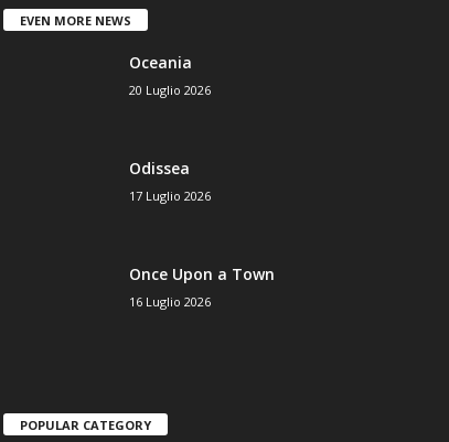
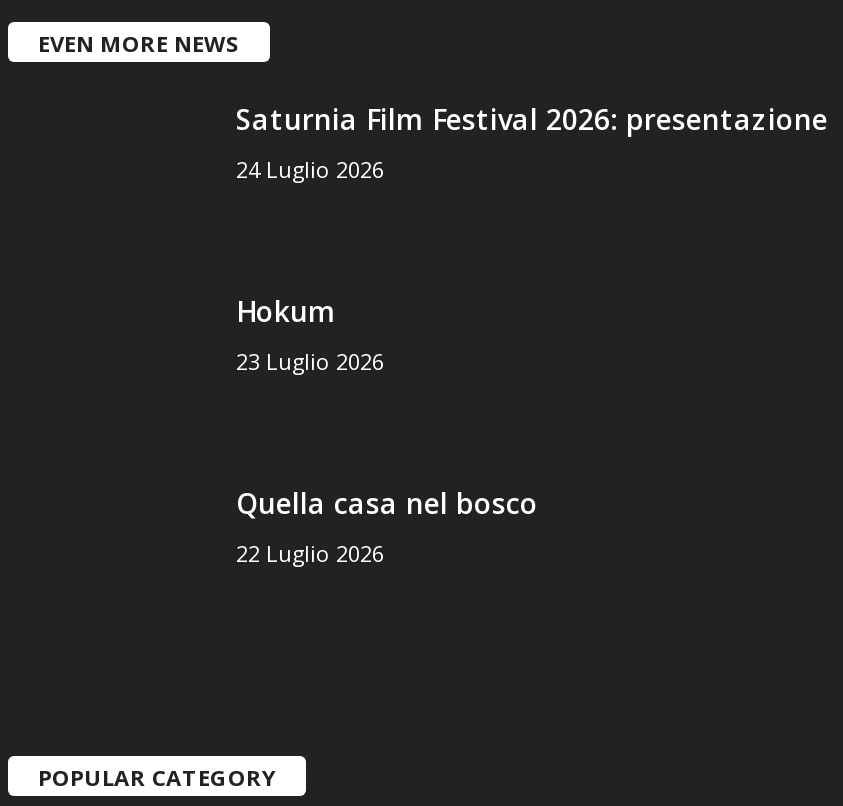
[129,52,211,98] Oceania | 20 Luglio 2026 -> [236,100,828,184] Saturnia Film Festival 2026: presentazione | 24 Luglio 2026
[129,158,211,204] Odissea | 17 Luglio 2026 -> [236,292,384,376] Hokum | 23 Luglio 2026
[129,263,275,310] Once Upon a Town | 16 Luglio 2026 -> [236,484,538,568] Quella casa nel bosco | 22 Luglio 2026

